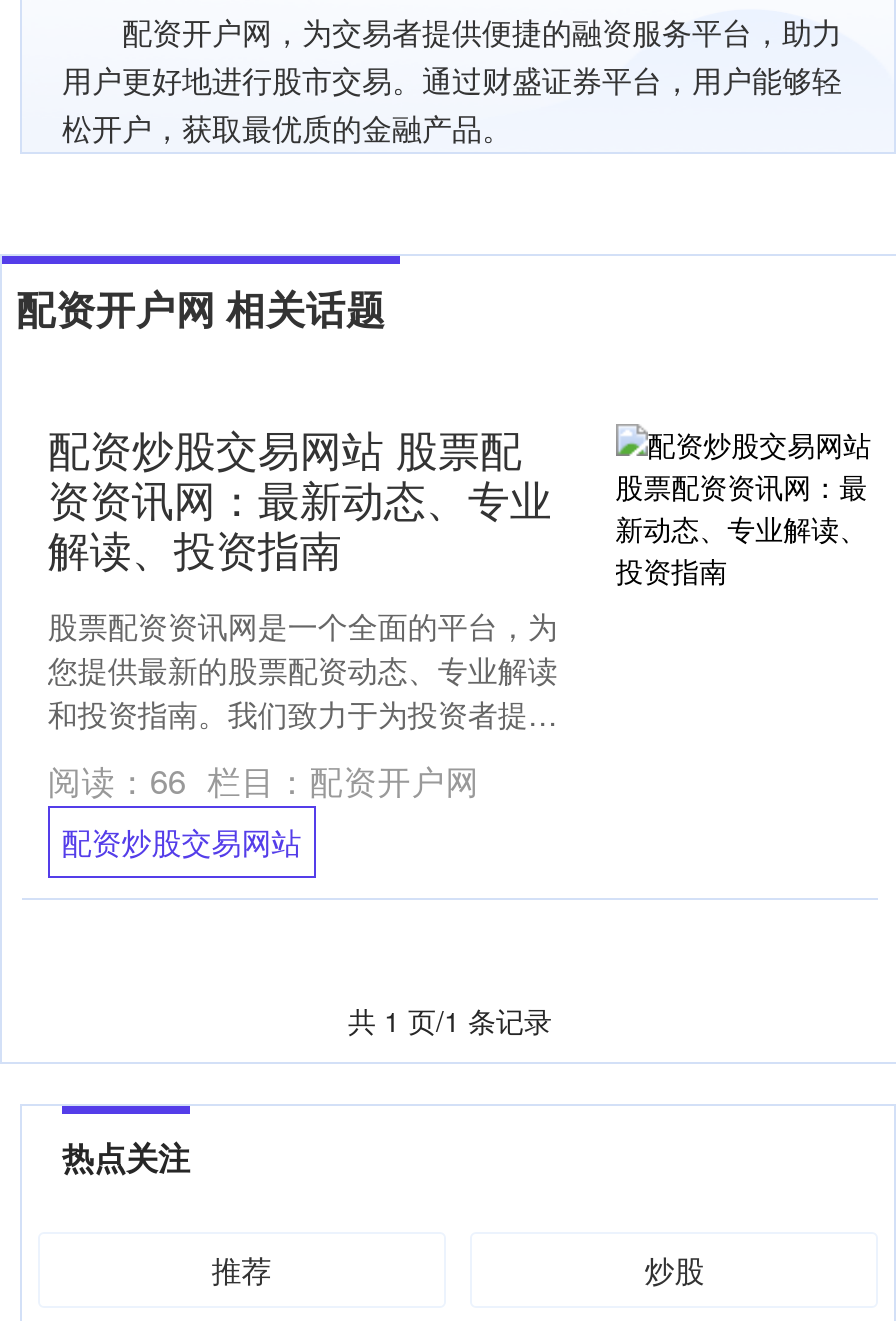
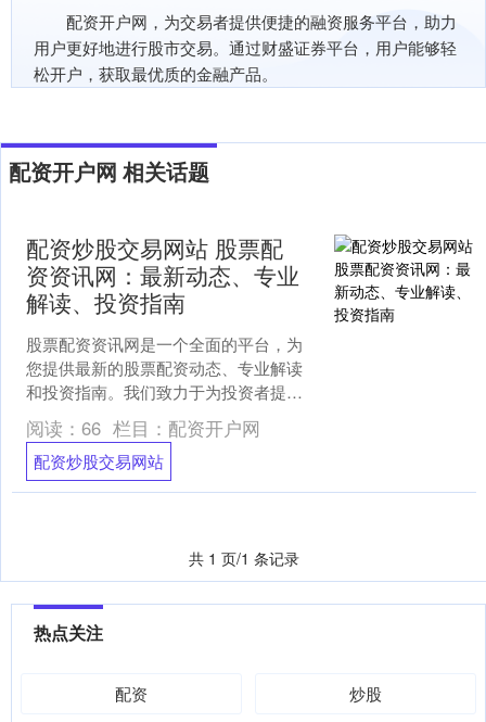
[212,1248,272,1290] 推荐 -> [115,682,147,705] 配资

